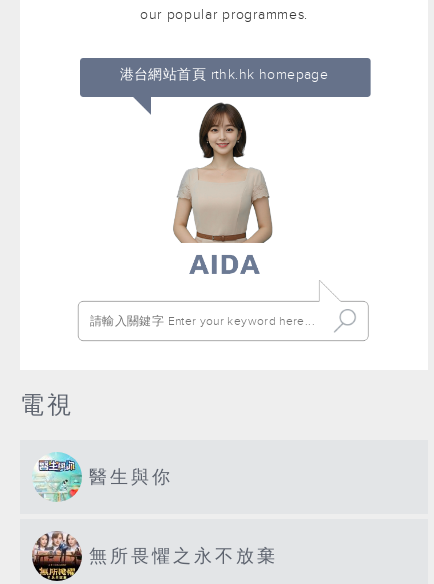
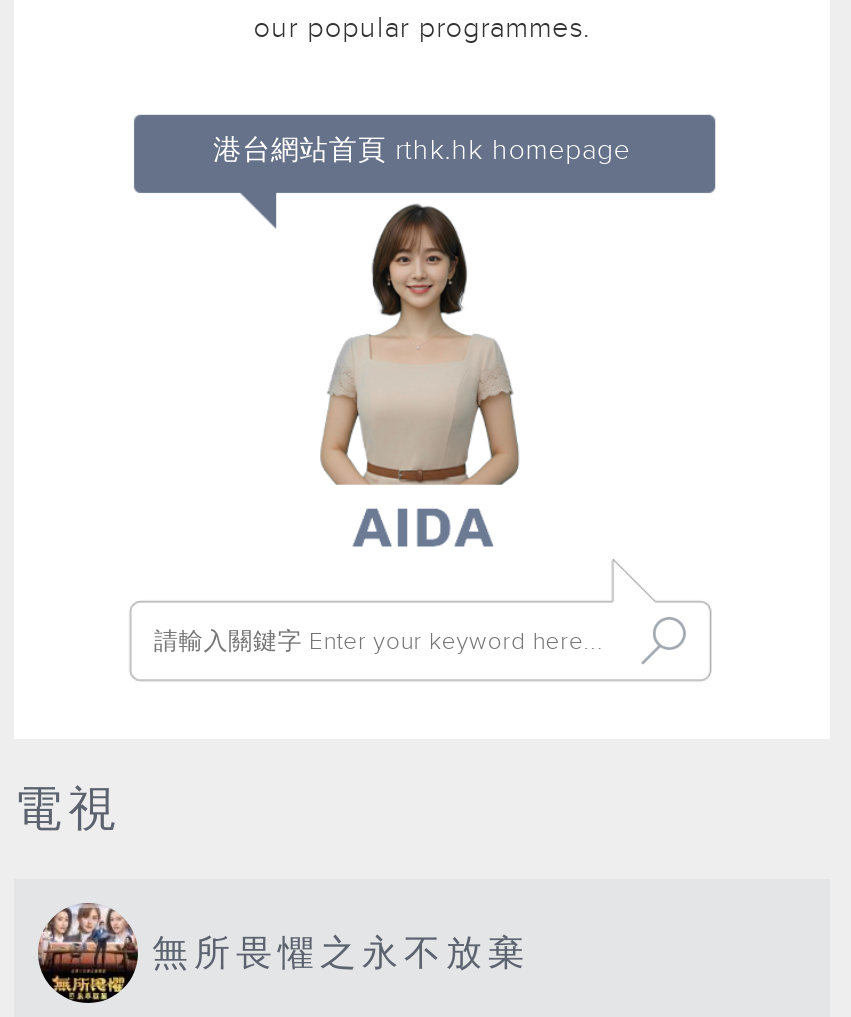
[33,452,173,502] [image] | 醫生與你 -> none

